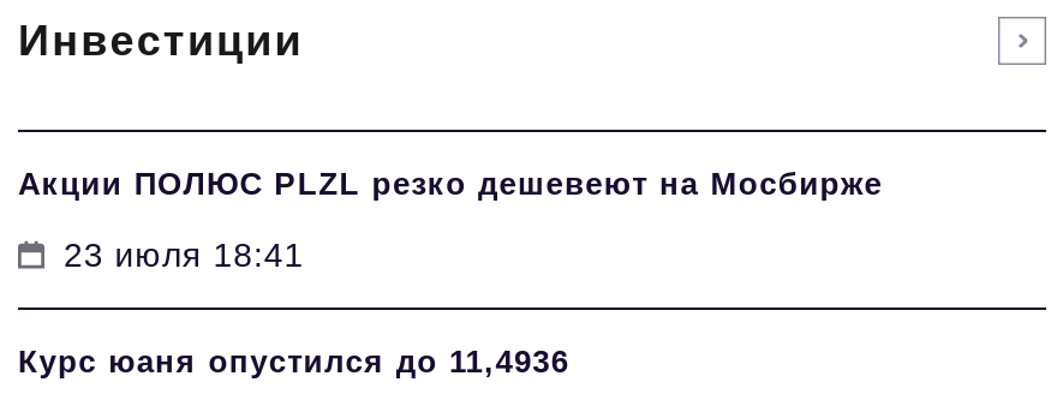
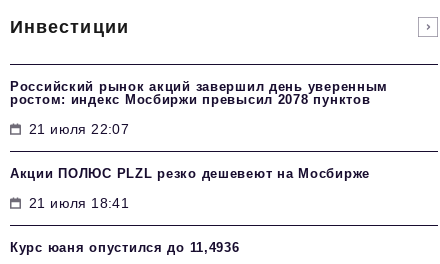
none -> [10,79,388,137] Российский рынок акций завершил день уверенным | ростом: индекс Мосбиржи превысил 2078 пунктов | 21 июля 22:07
[64,235,304,273] 23 июля 18:41 -> [29,195,129,211] 21 июля 18:41

